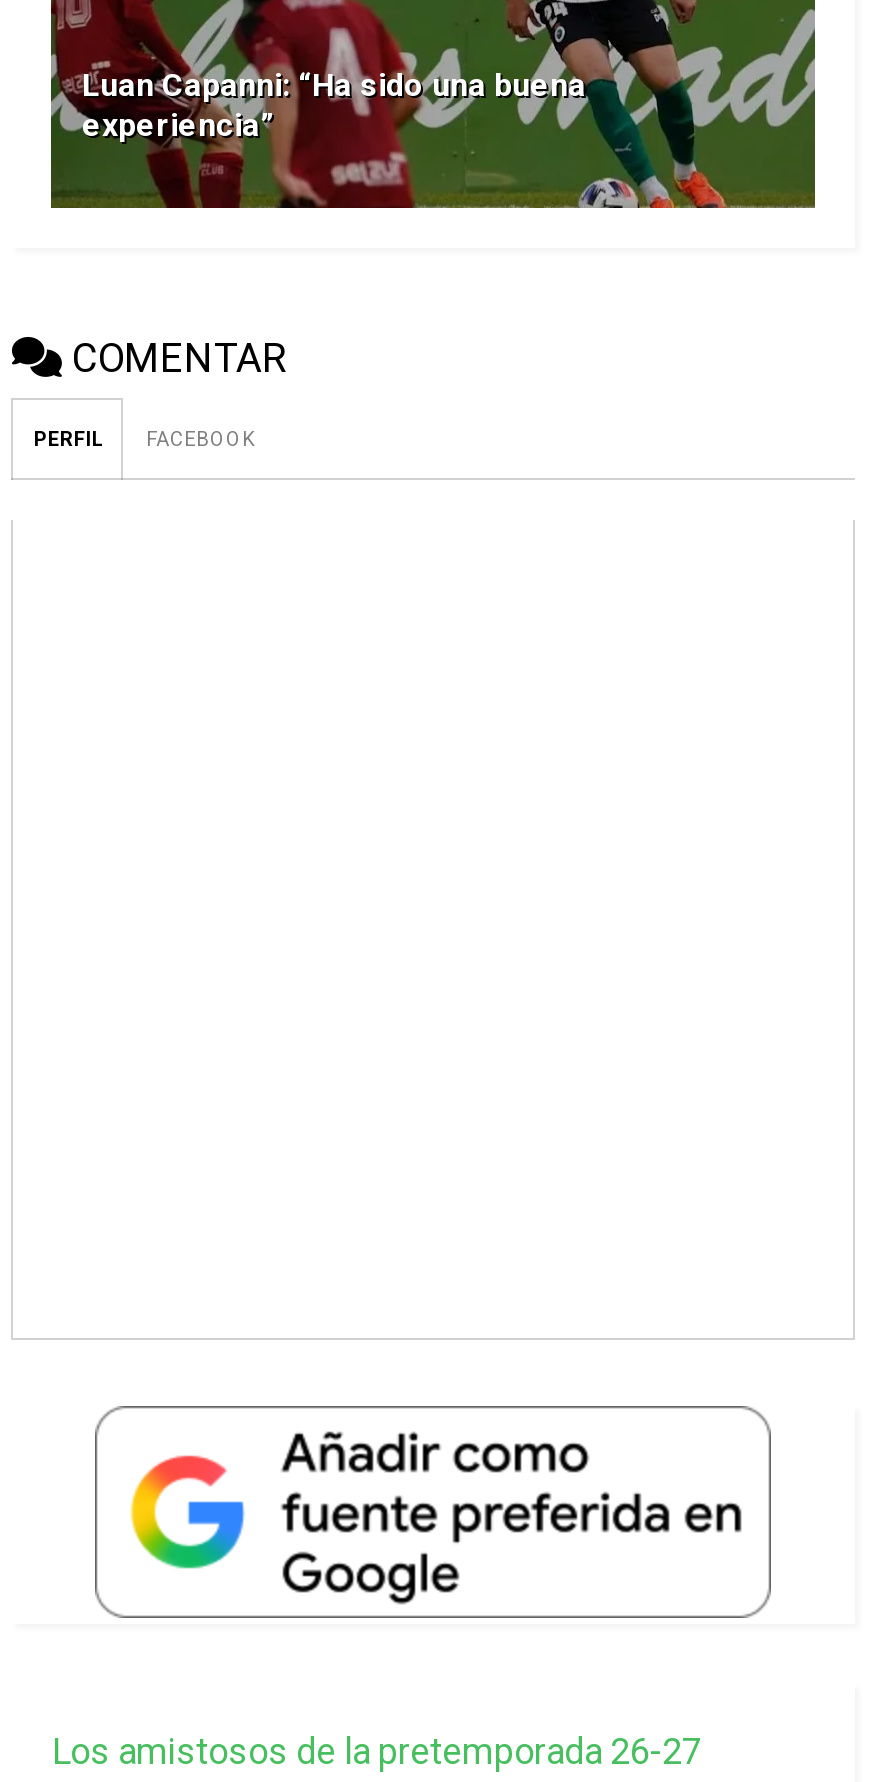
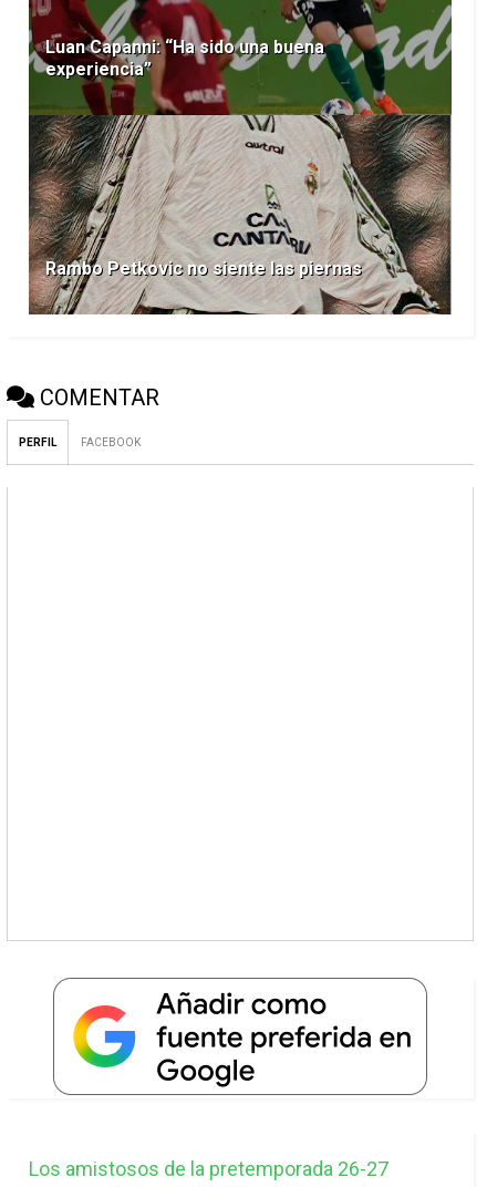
none -> [28,114,452,316] [image] | Rambo Petkovic no siente las piernas

